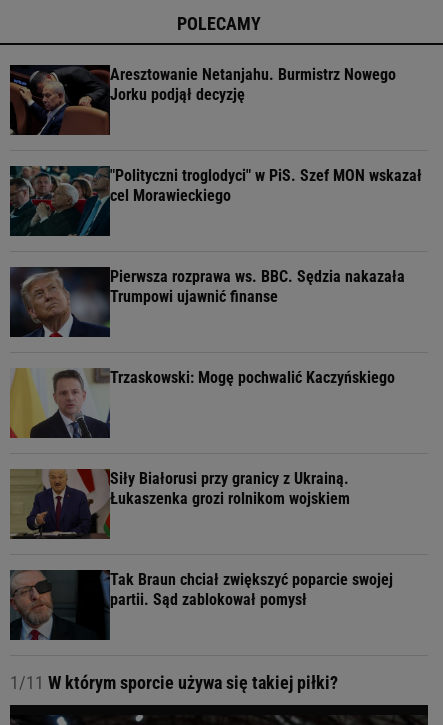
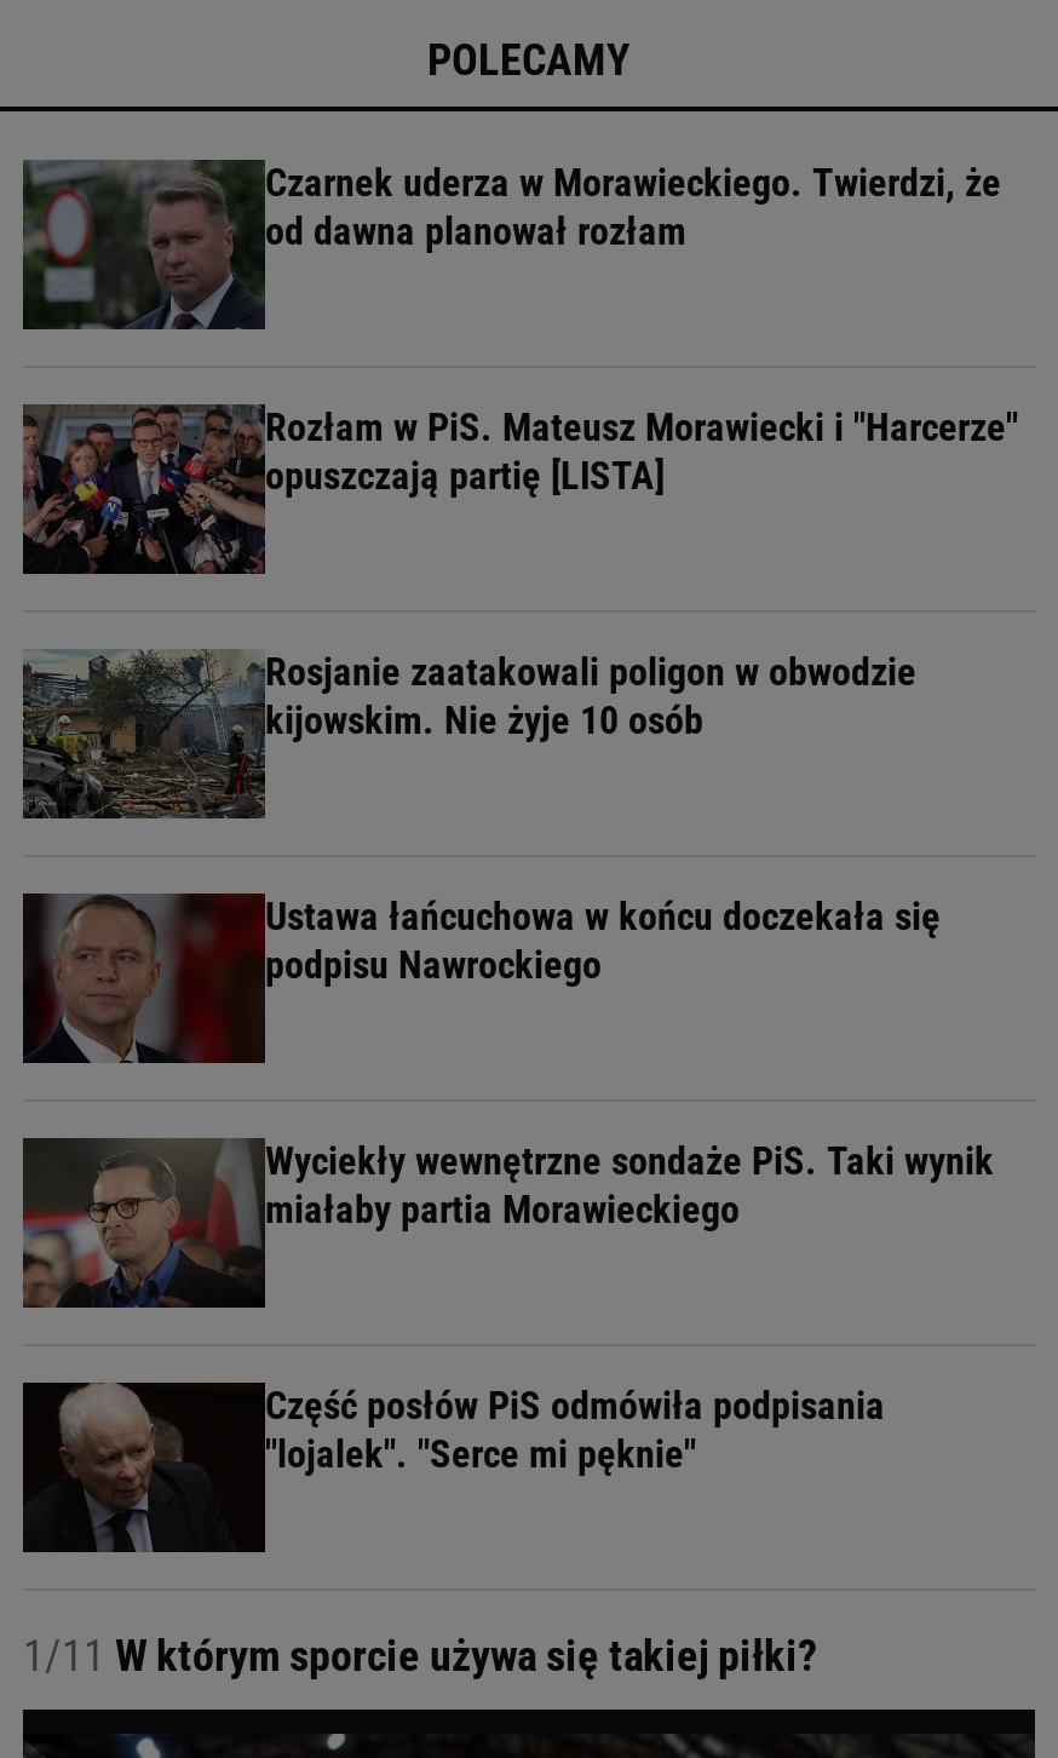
[9,65,396,136] [image] | Aresztowanie Netanjahu. Burmistrz Nowego | Jorku podjął decyzję -> [21,157,1001,332] [image] | Czarnek uderza w Morawieckiego. Twierdzi, że | od dawna planował rozłam
[9,165,422,237] [image] | "Polityczni troglodyci" w PiS. Szef MON wskazał | cel Morawieckiego -> [21,402,1018,576] [image] | Rozłam w PiS. Mateusz Morawiecki i "Harcerze" | opuszczają partię [LISTA]
[10,266,405,337] [image] | Pierwsza rozprawa ws. BBC. Sędzia nakazała | Trumpowi ujawnić finanse -> [21,649,916,821] [image] | Rosjanie zaatakowali poligon w obwodzie | kijowskim. Nie żyje 10 osób
[9,367,395,439] [image] | Trzaskowski: Mogę pochwalić Kaczyńskiego -> [21,891,941,1065] [image] | Ustawa łańcuchowa w końcu doczekała się | podpisu Nawrockiego
[9,468,350,540] [image] | Siły Białorusi przy granicy z Ukrainą. | Łukaszenka grozi rolnikom wojskiem -> [21,1136,994,1310] [image] | Wyciekły wewnętrzne sondaże PiS. Taki wynik | miałaby partia Morawieckiego
[9,569,393,641] [image] | Tak Braun chciał zwiększyć poparcie swojej | partii. Sąd zablokował pomysł -> [21,1380,885,1555] [image] | Część posłów PiS odmówiła podpisania | "lojalek". "Serce mi pęknie"

